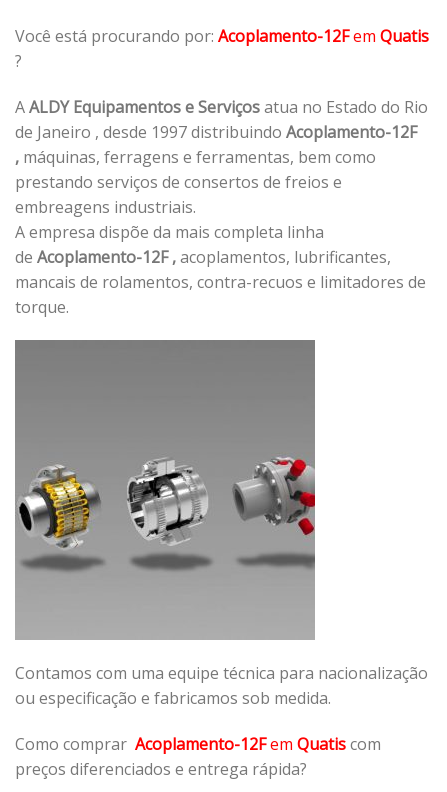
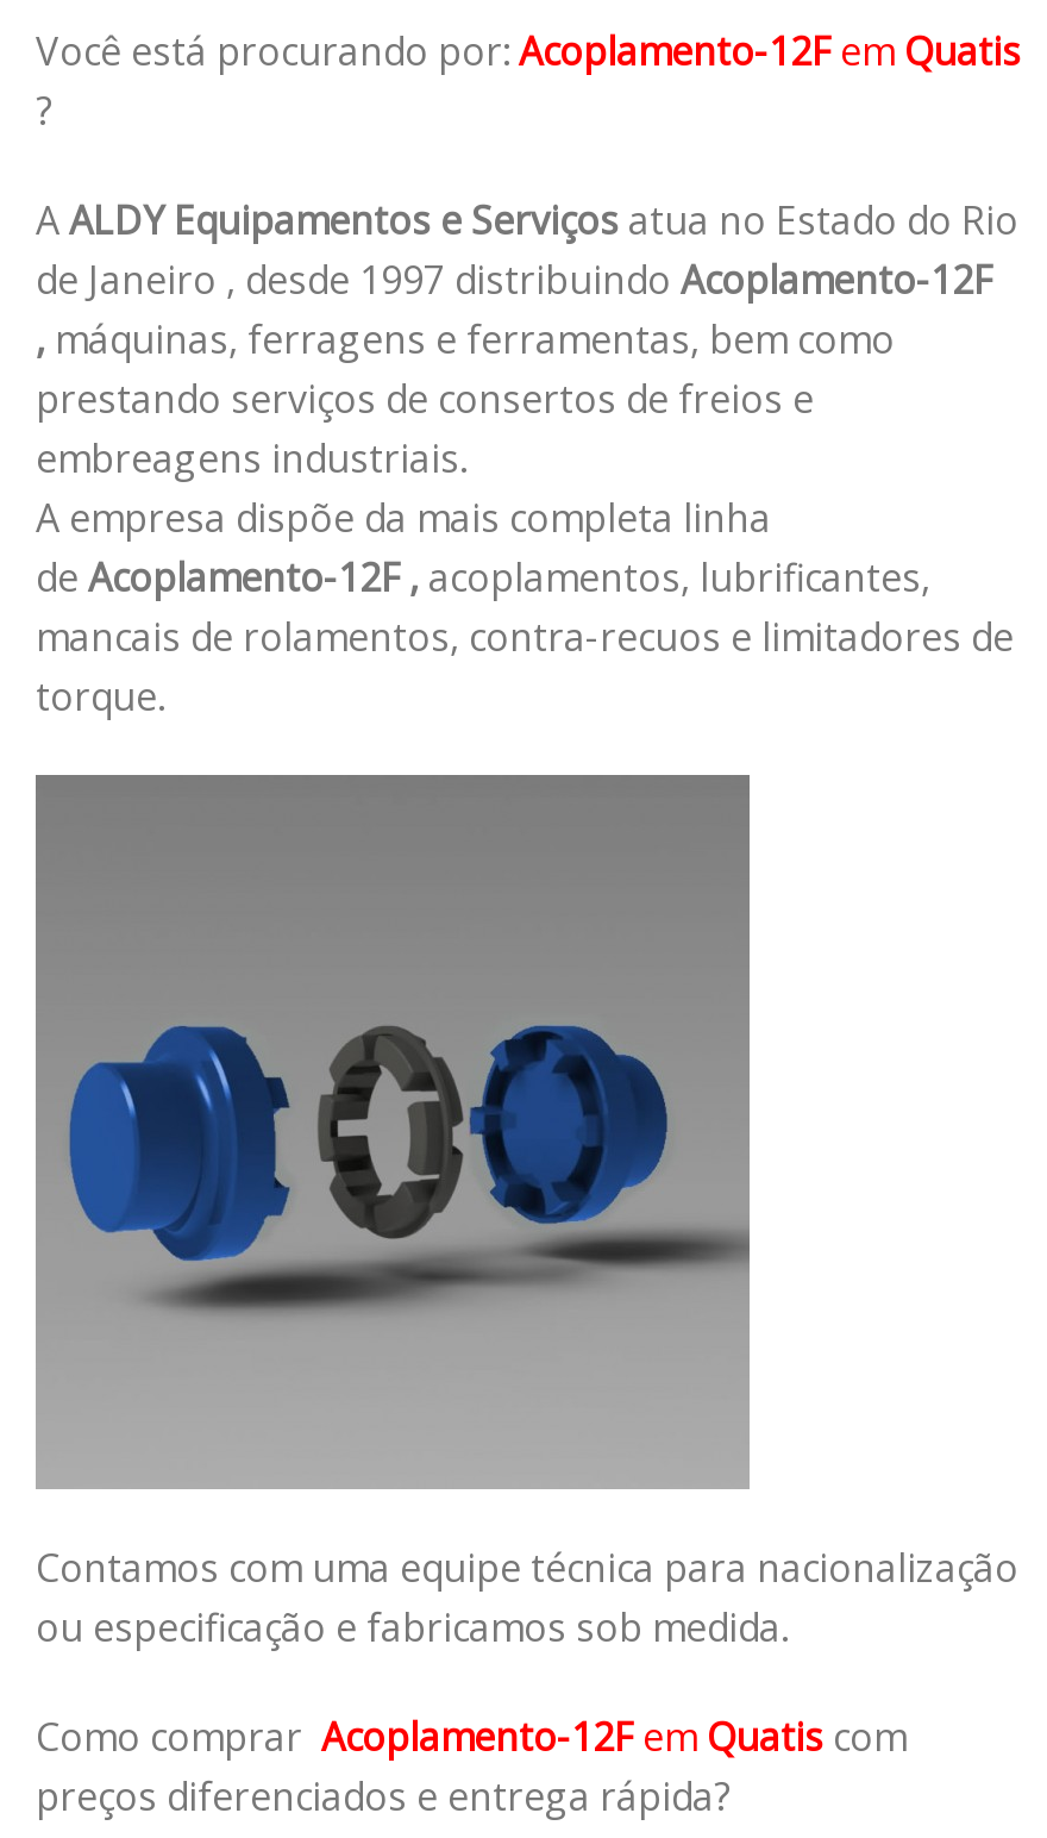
[19,446,316,572] [image] -> [48,1025,750,1323] [image]

